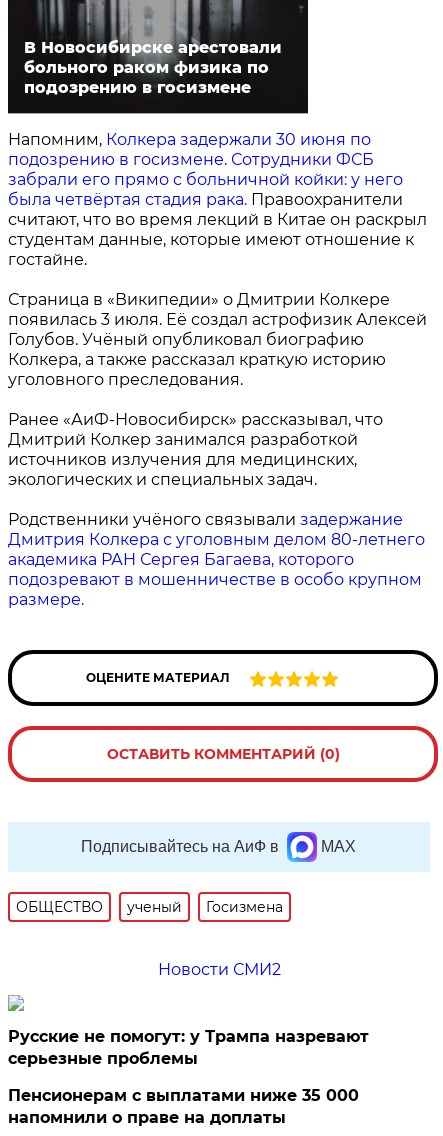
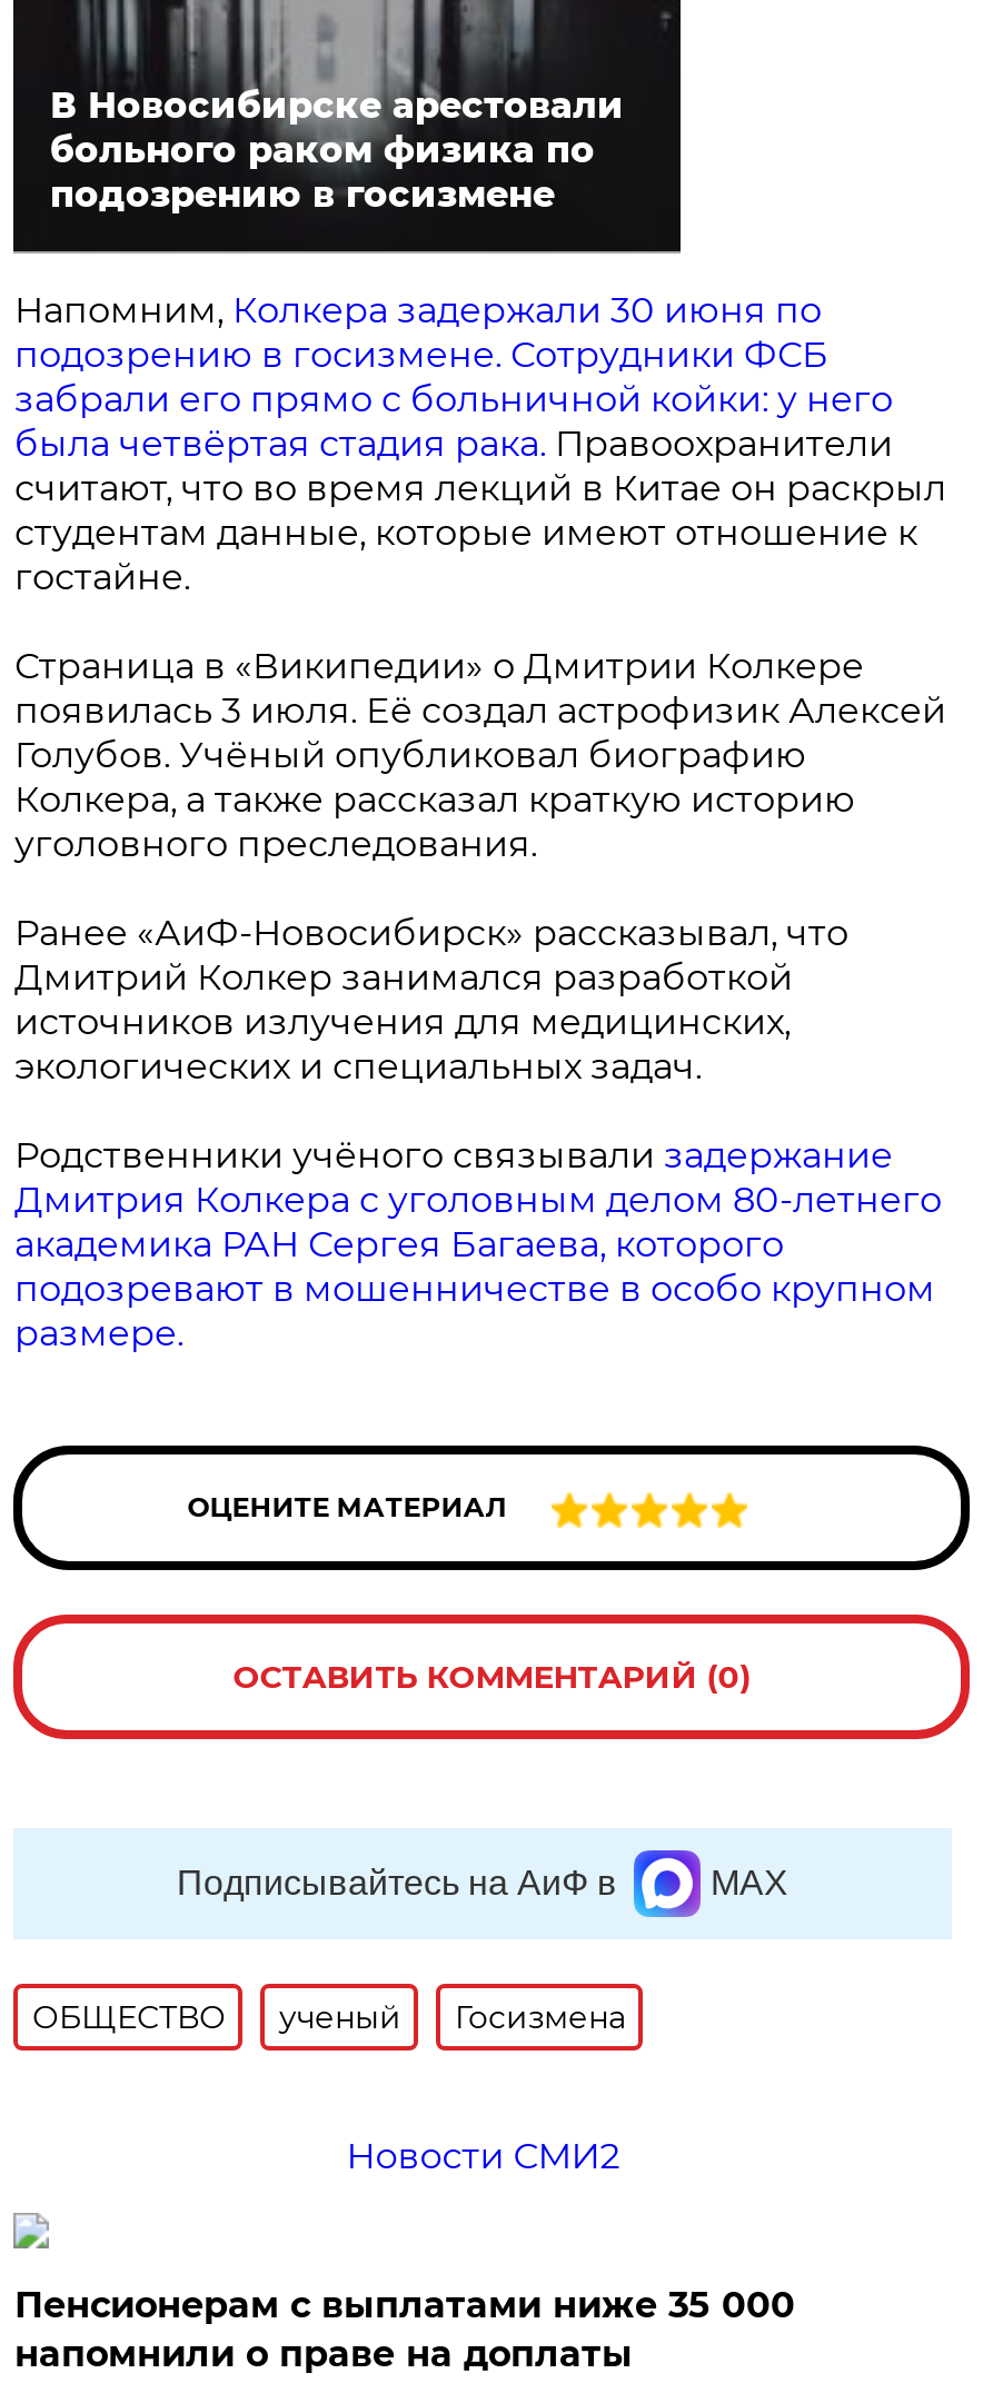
[8,1027,369,1068] Русские не помогут: у Трампа назревают | серьезные проблемы -> none

